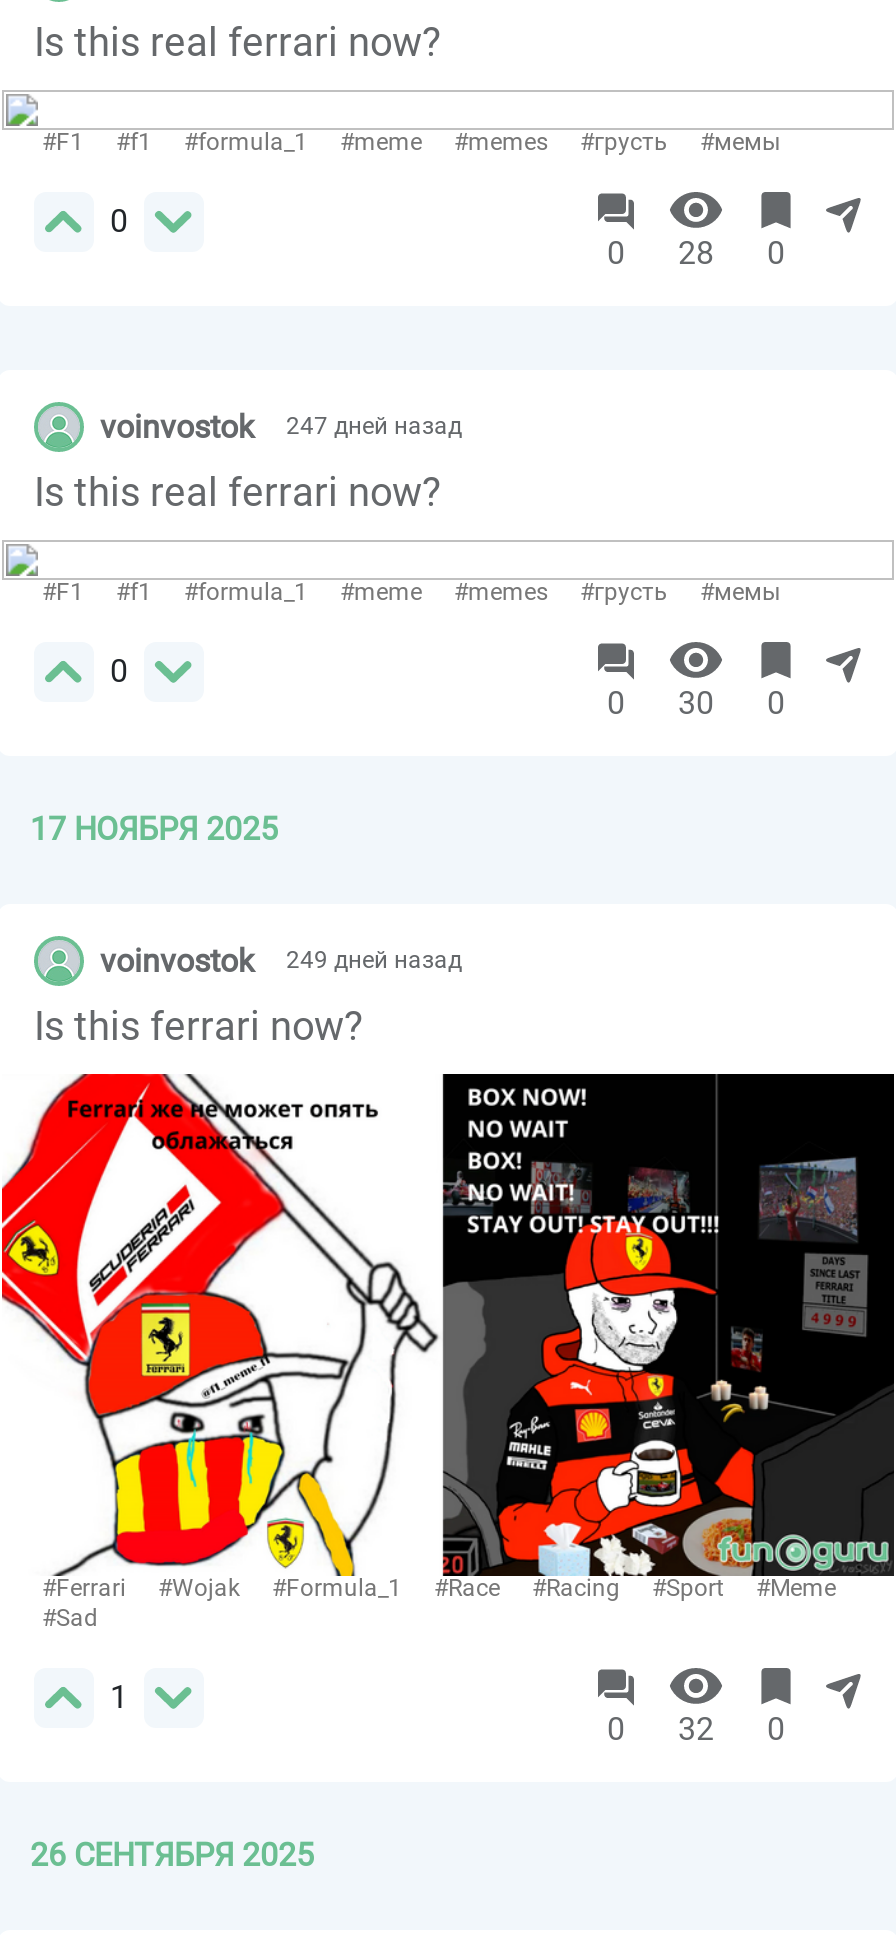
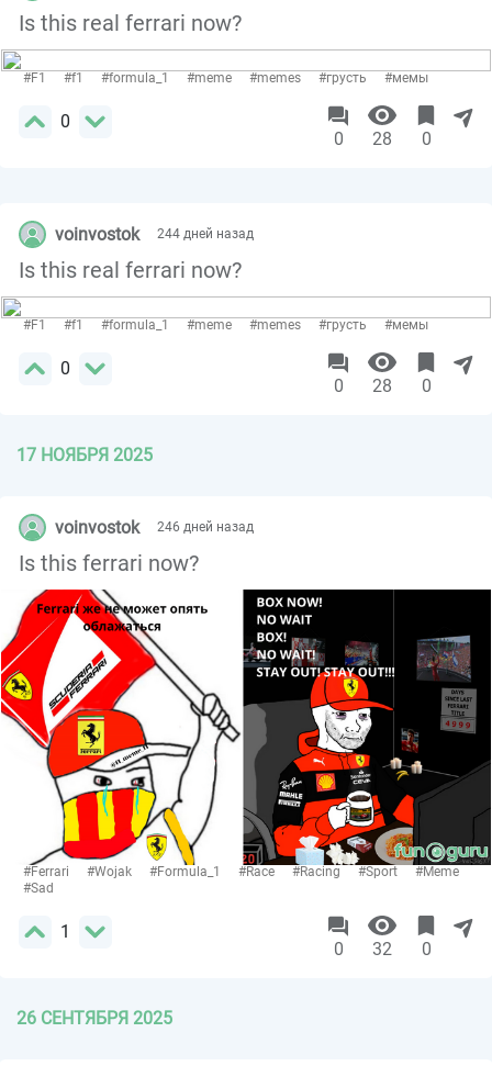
[100,407,462,445] voinvostok 247 дней назад -> [55,224,254,244] voinvostok 244 дней назад
[607,683,785,721] 0 30 0 -> [333,375,431,396] 0 28 0
[100,941,462,979] voinvostok 249 дней назад -> [55,517,254,538] voinvostok 246 дней назад

